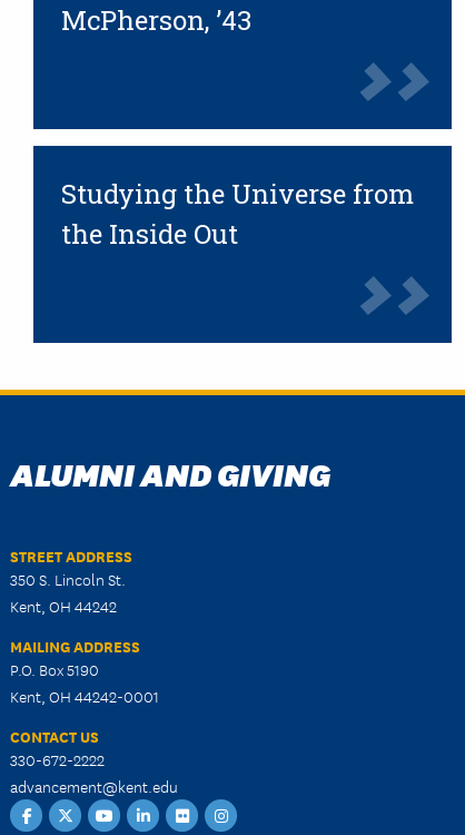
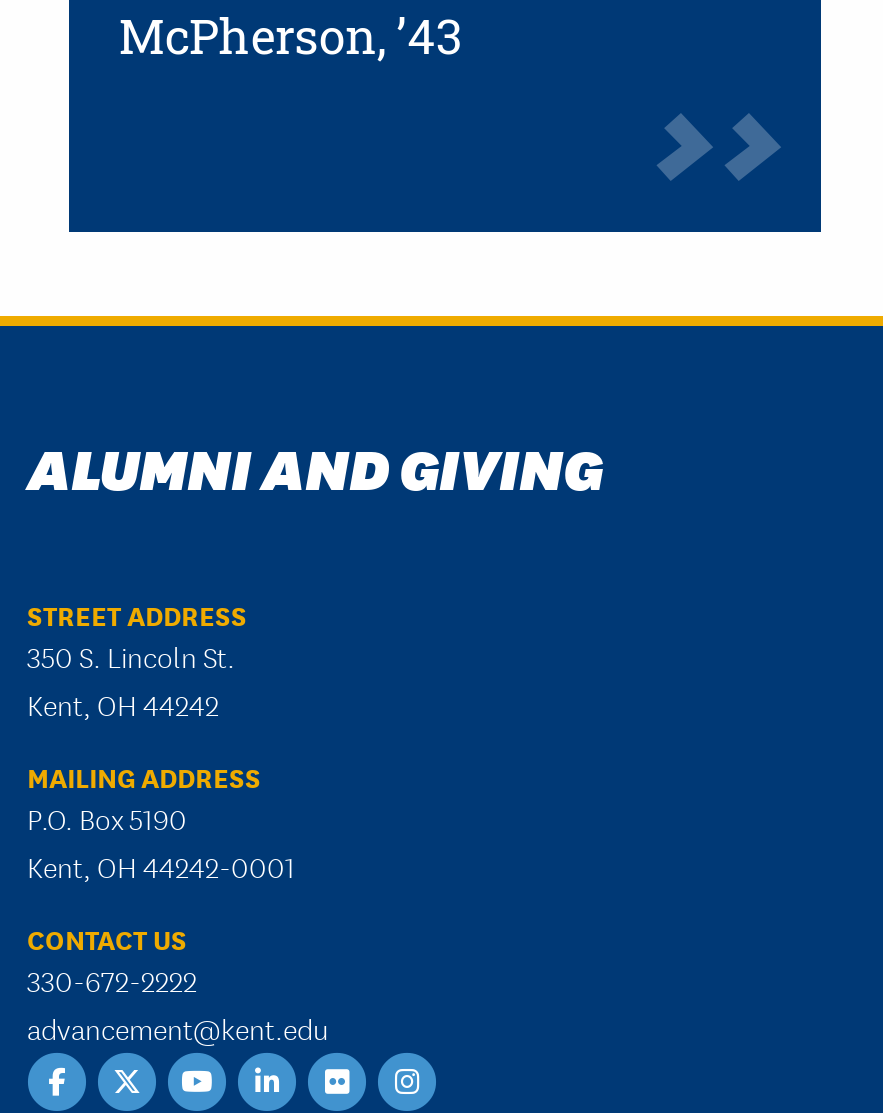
[61,176,414,252] Studying the Universe from | the Inside Out -> none

